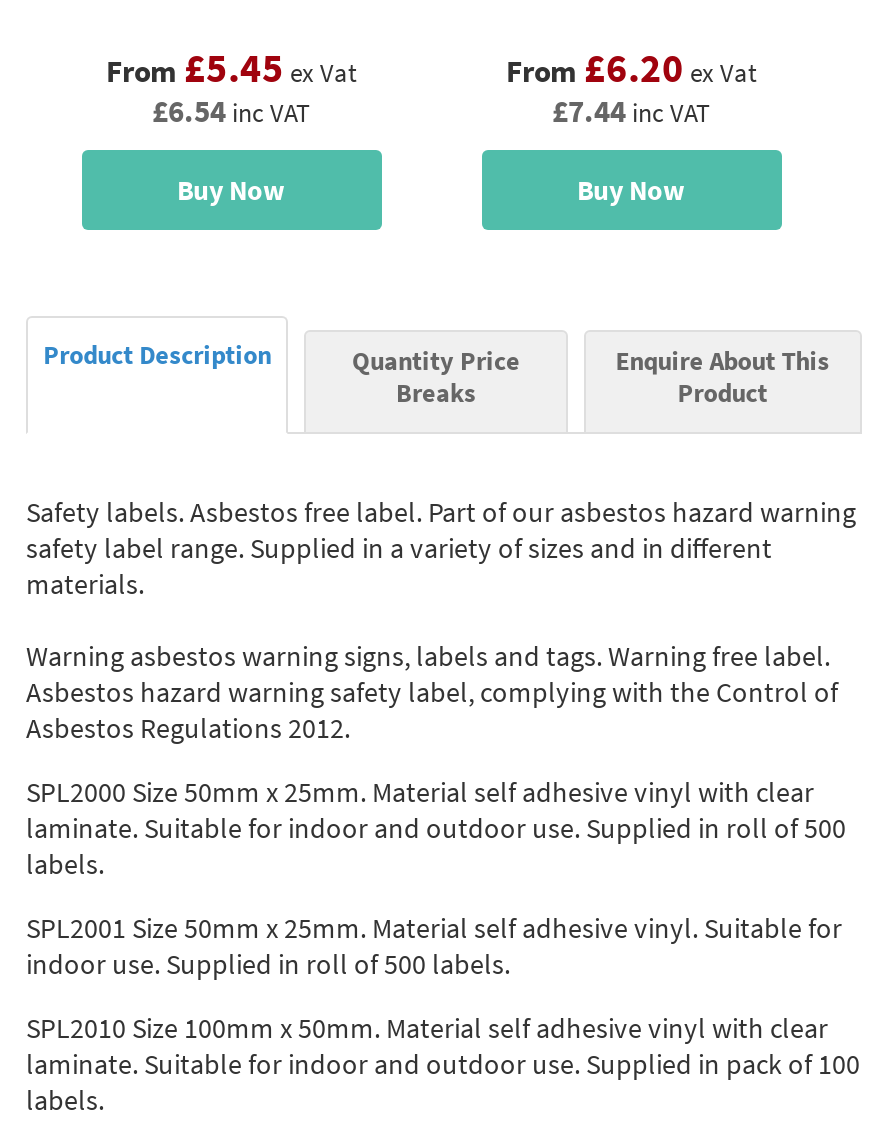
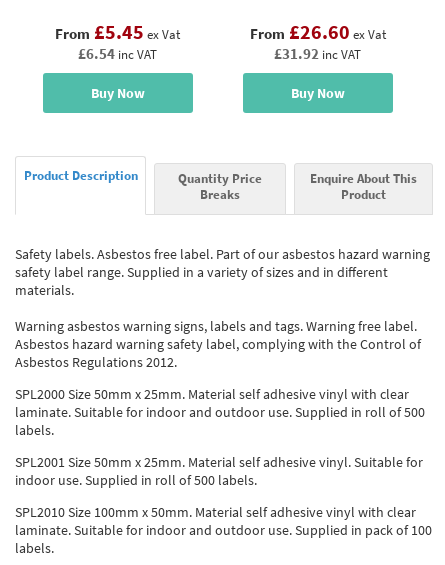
[506,41,756,129] From £6.20 ex Vat | £7.44 inc VAT -> [249,18,385,62] From £26.60 ex Vat | £31.92 inc VAT

